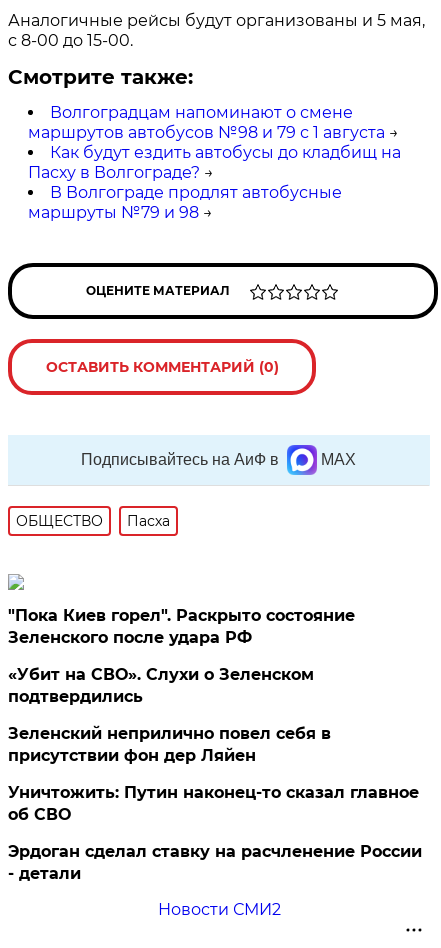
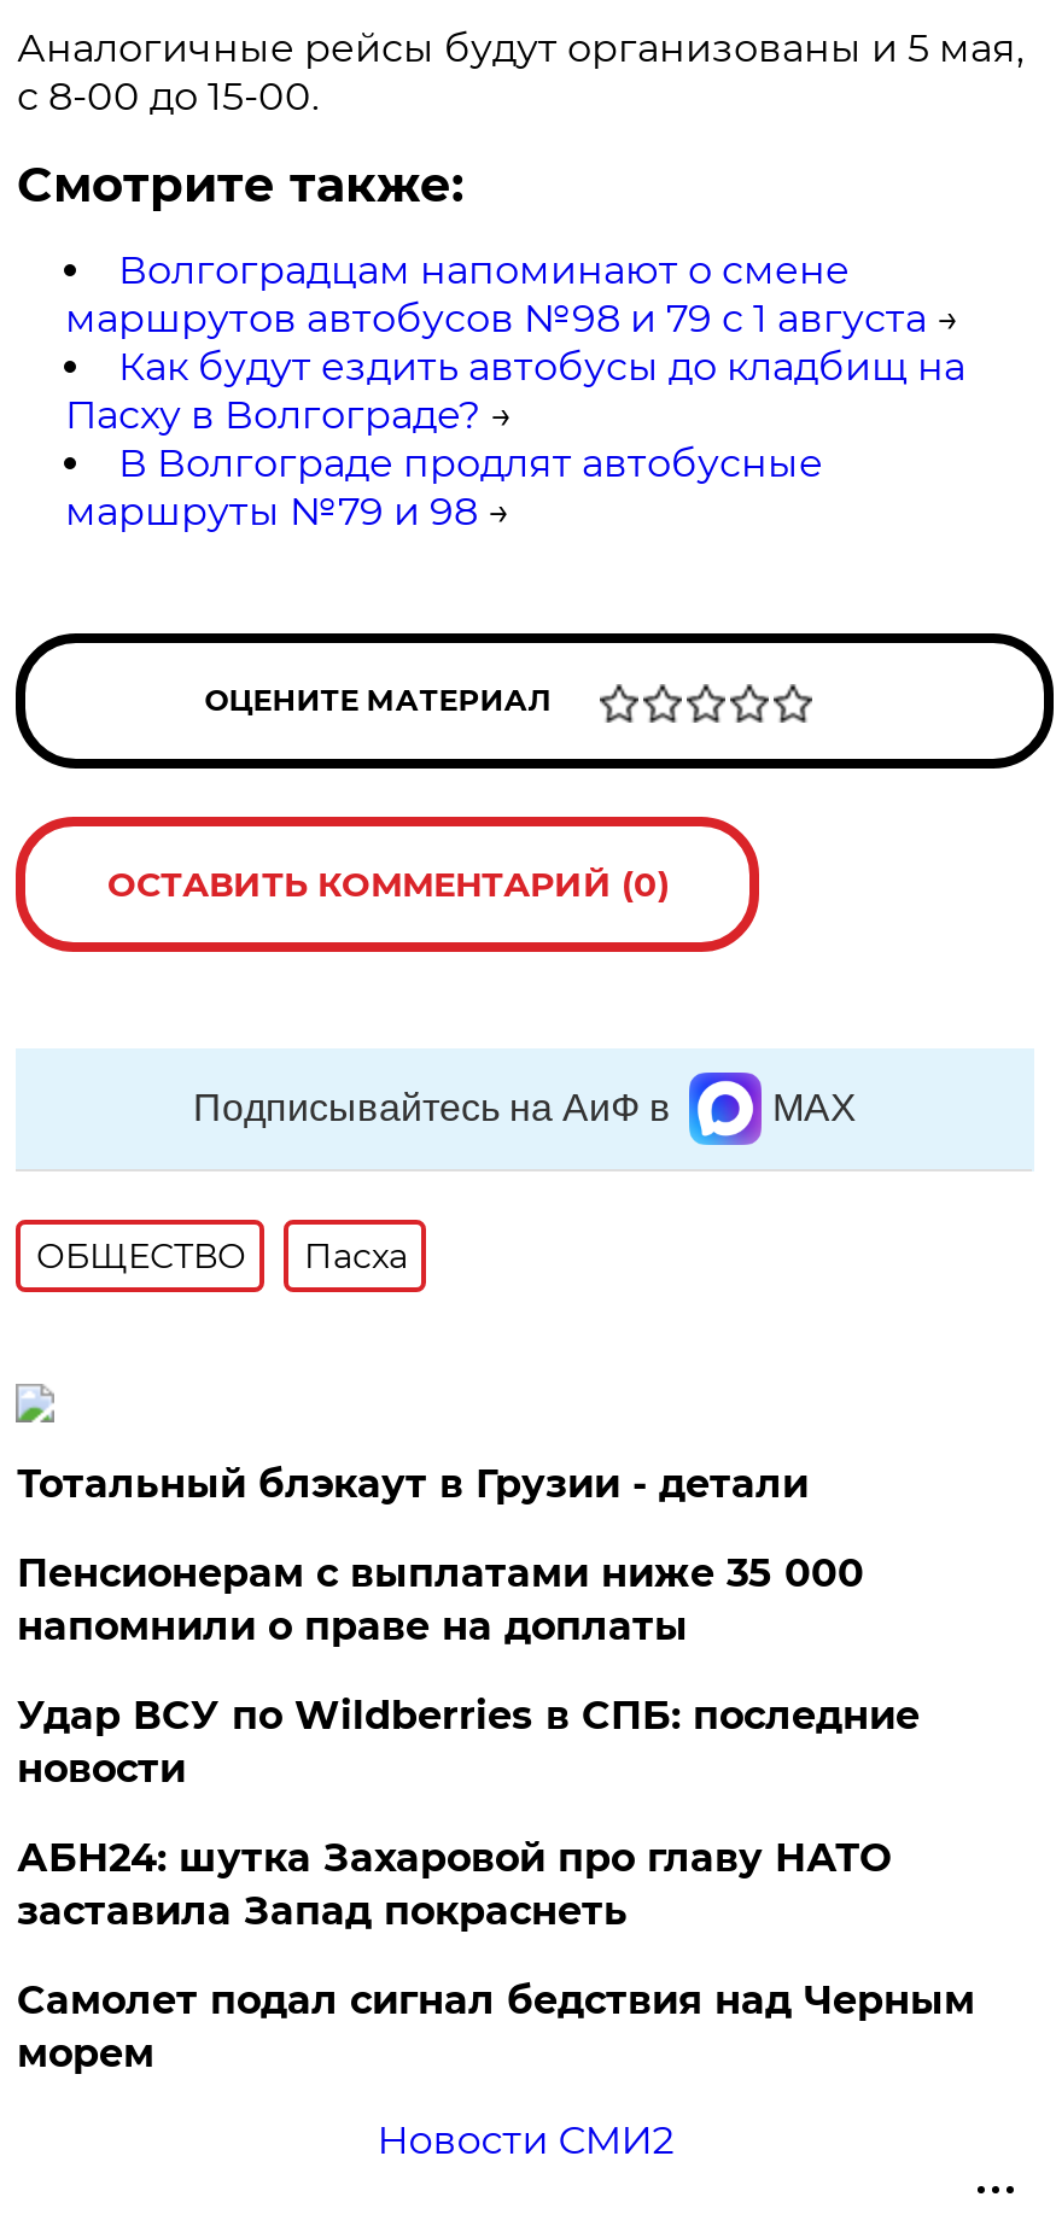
[8,606,355,647] "Пока Киев горел". Раскрыто состояние | Зеленского после удара РФ -> [17,1461,808,1507] Тотальный блэкаут в Грузии - детали
[8,665,314,706] «Убит на СВО». Слухи о Зеленском | подтвердились -> [17,1550,864,1649] Пенсионерам с выплатами ниже 35 000 | напомнили о праве на доплаты
[8,724,331,765] Зеленский неприлично повел cебя в | присутствии фон дер Ляйен -> [17,1693,919,1792] Удар ВСУ по Wildberries в СПБ: последние | новости
[8,783,419,824] Уничтожить: Путин наконец-то сказал главное | об СВО -> [17,1835,890,1934] АБН24: шутка Захаровой про главу НАТО | заставила Запад покраснеть
[8,842,422,883] Эрдоган сделал ставку на расчленение России | - детали -> [17,1977,975,2076] Самолет подал сигнал бедствия над Черным | морем

